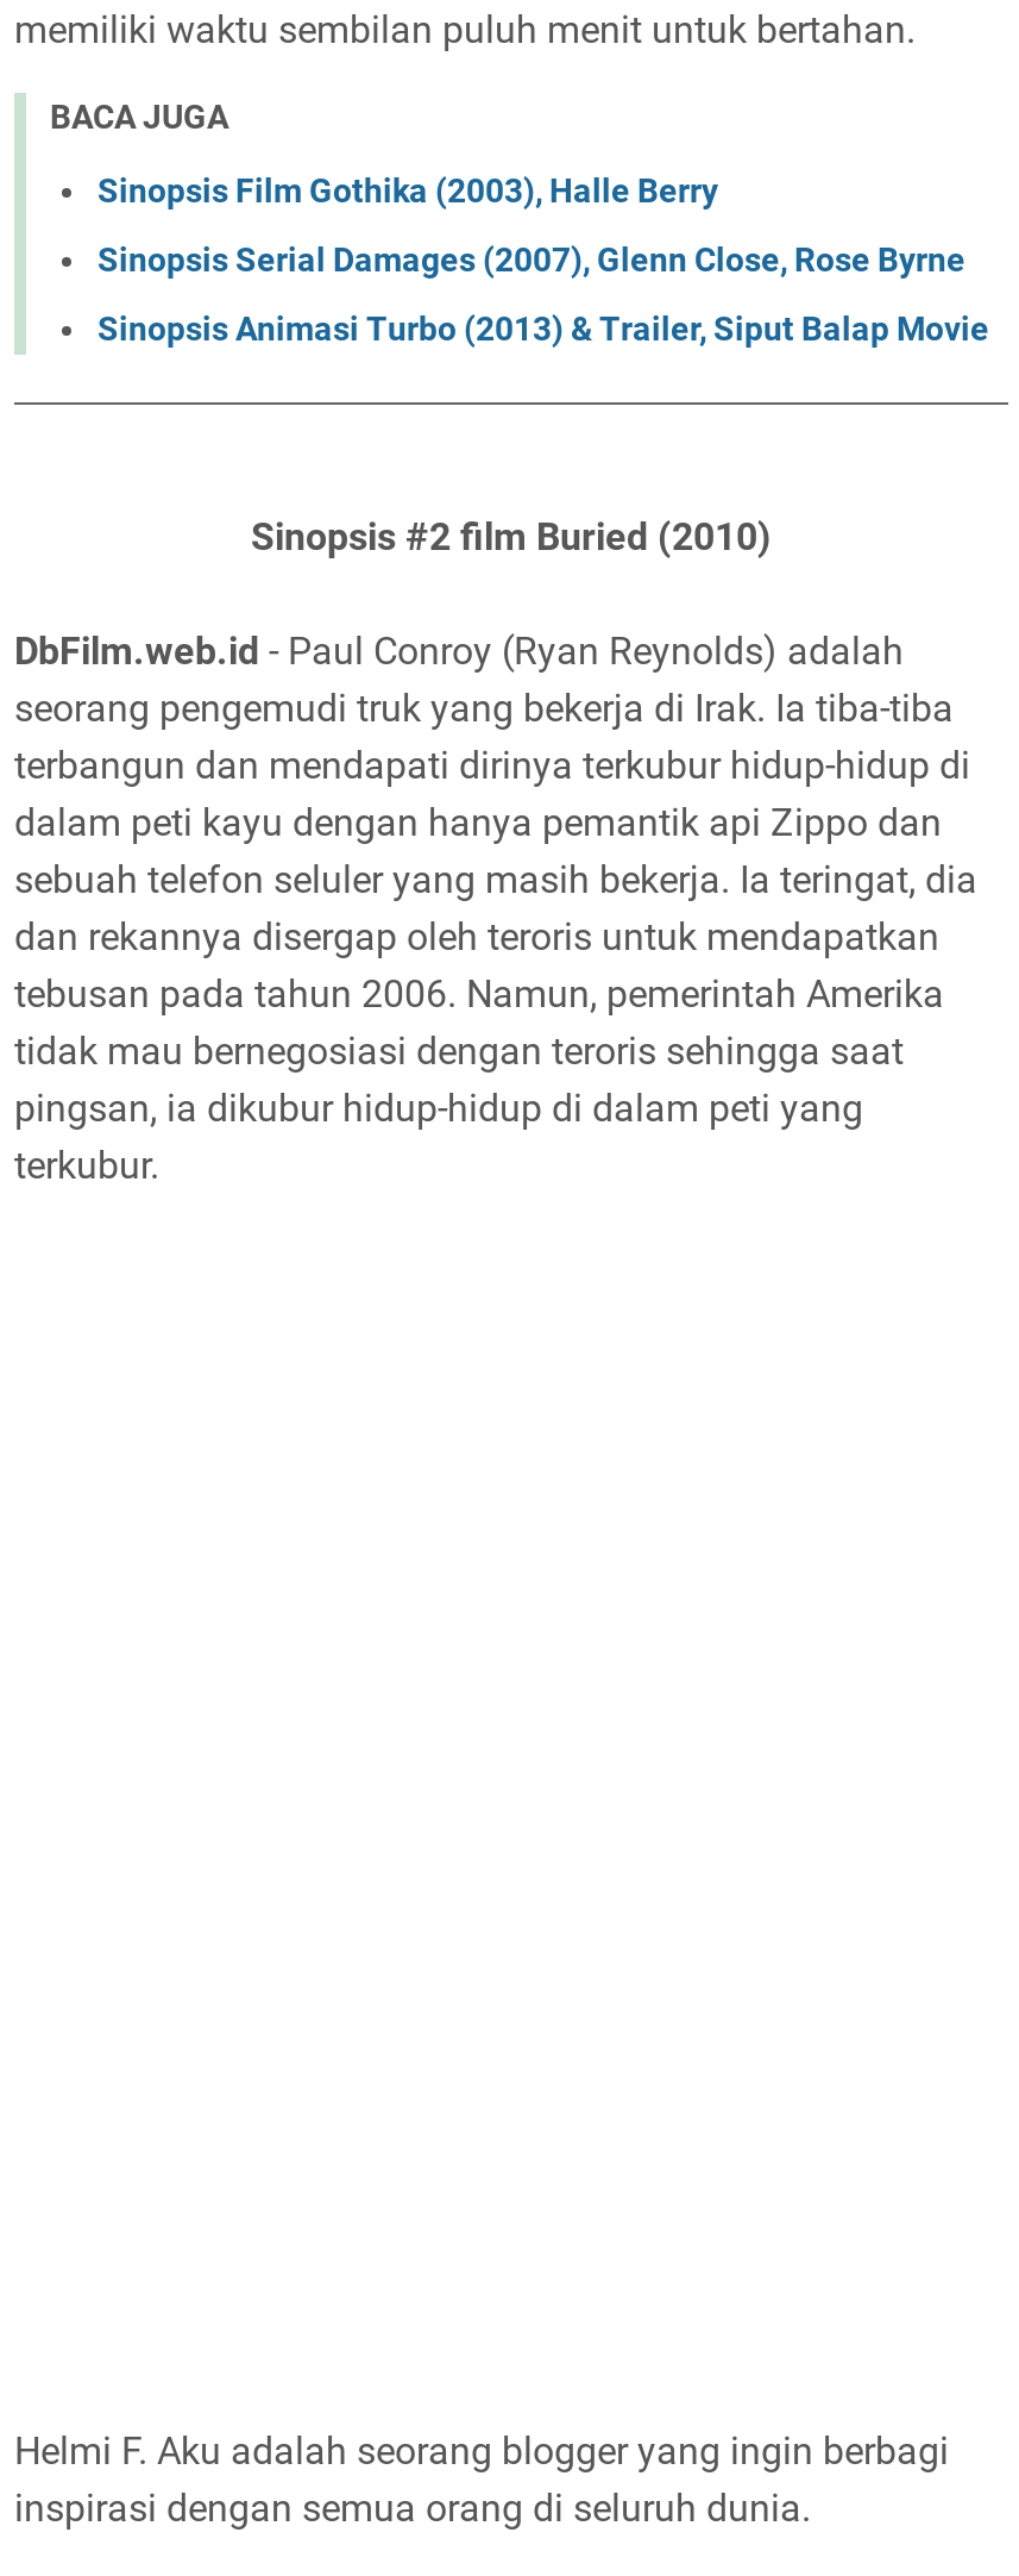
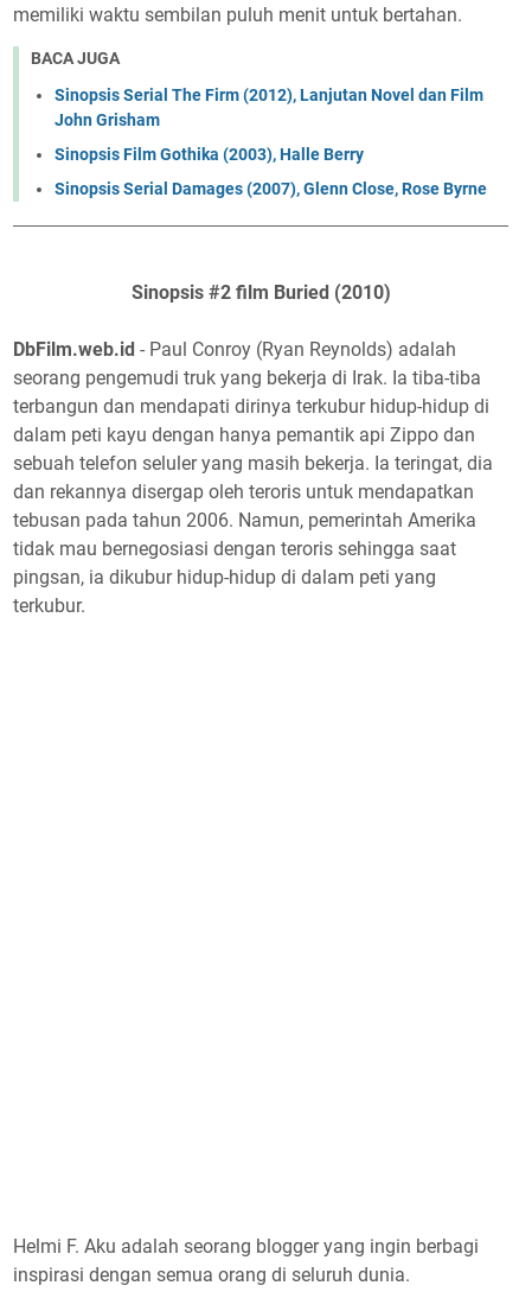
none -> [55,85,483,129] Sinopsis Serial The Firm (2012), Lanjutan Novel dan Film | John Grisham
moved [98,170,965,278] -> [55,144,487,198]: Sinopsis Film Gothika (2003), Halle Berry | Sinopsis Serial Damages (2007), Glenn Close, Rose Byrne
[98,309,989,347] Sinopsis Animasi Turbo (2013) & Trailer, Siput Balap Movie -> none

